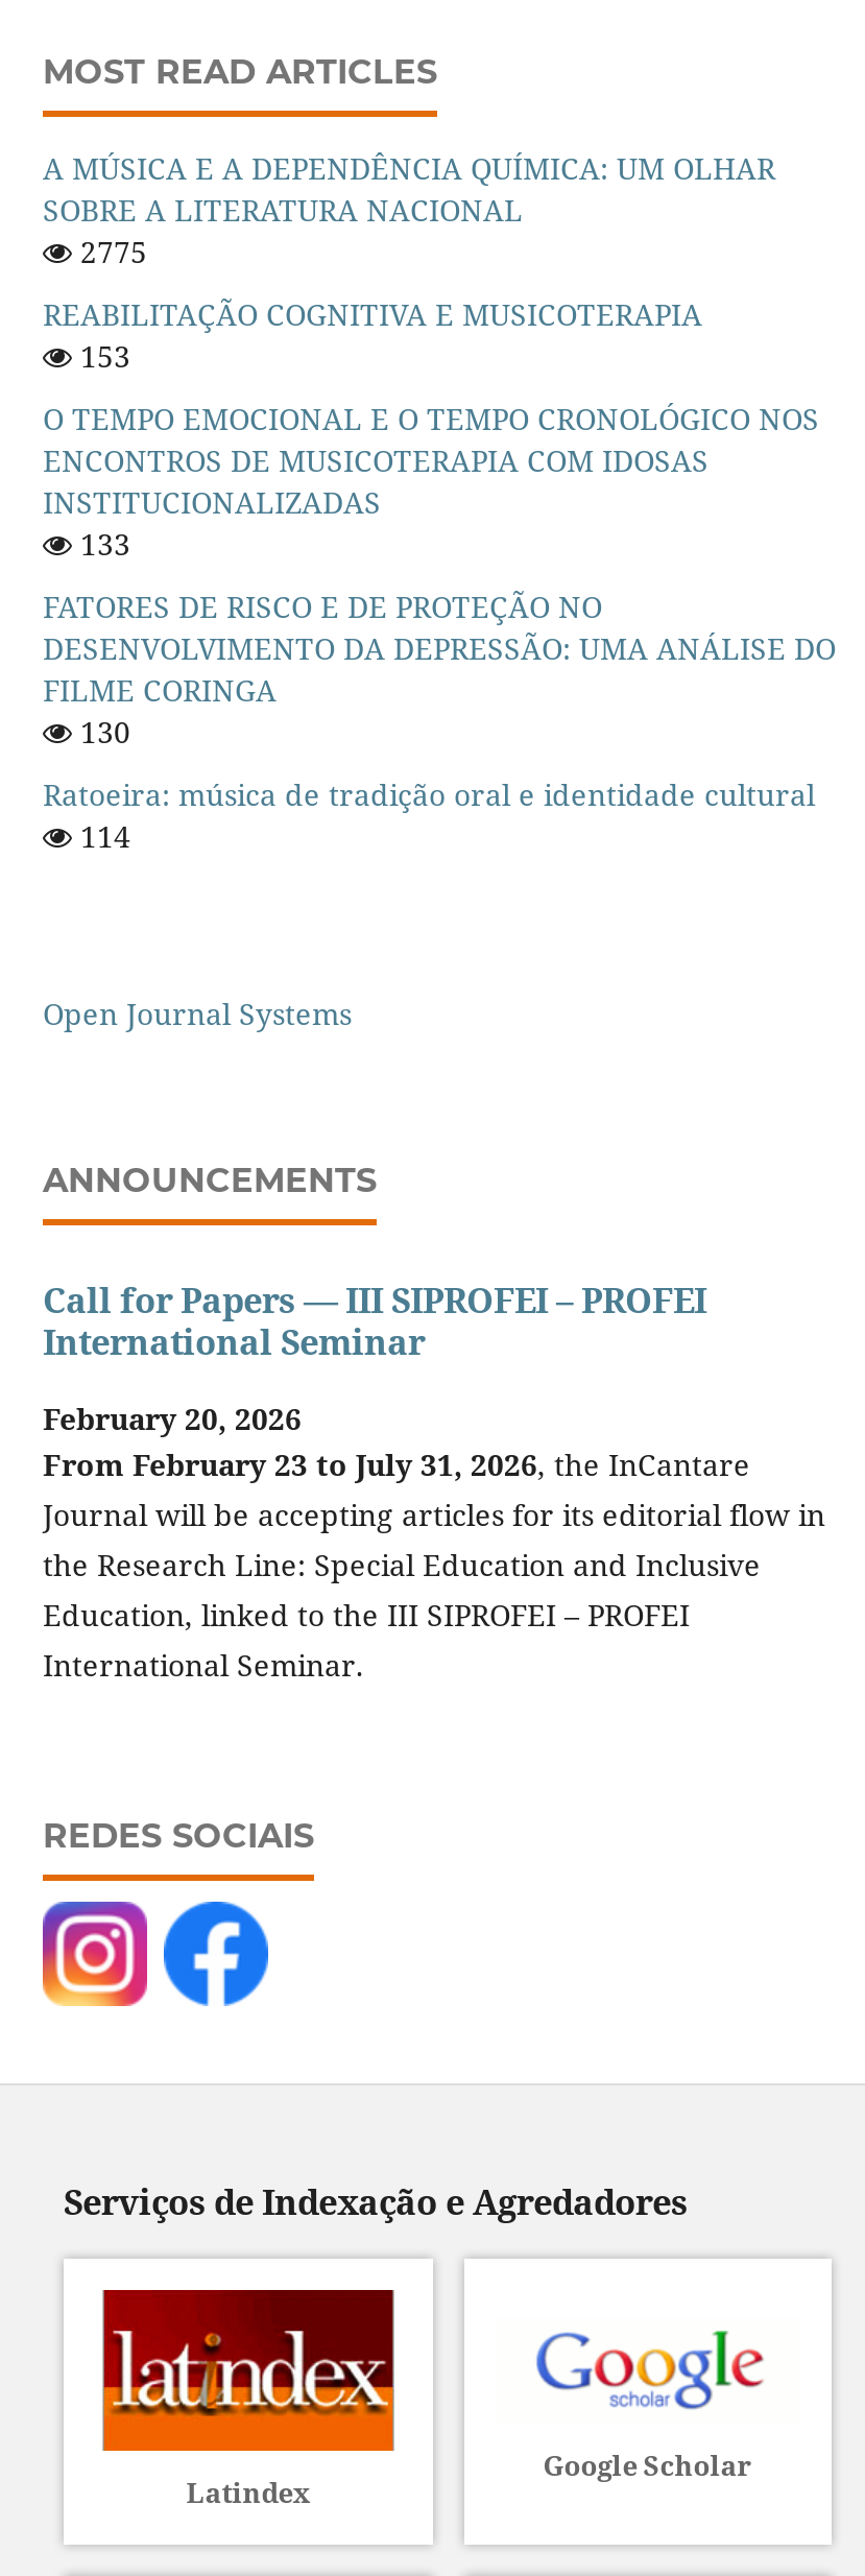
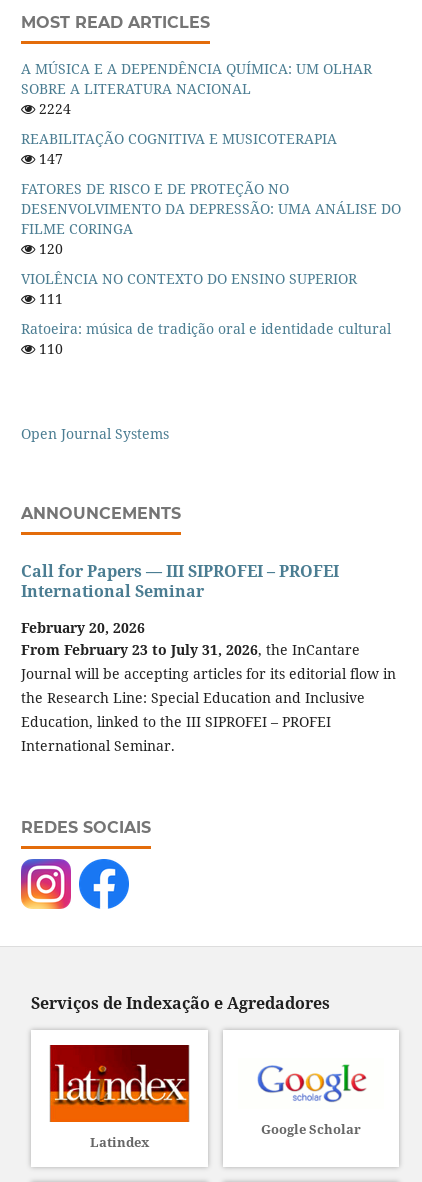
[72,232,147,272] 2775 -> [35,99,71,118] 2224
[43,337,819,564] 153 | O TEMPO EMOCIONAL E O TEMPO CRONOLÓGICO NOS | ENCONTROS DE MUSICOTERAPIA COM IDOSAS | INSTITUCIONALIZADAS | 133 -> [35,149,63,168] 147
moved [43,587,836,710] -> [21,179,401,238]: FATORES DE RISCO E DE PROTEÇÃO NO | DESENVOLVIMENTO DA DEPRESSÃO: UMA ANÁLISE DO | FILME CORINGA
[72,712,130,752] 130 -> [21,239,357,308] 120 | VIOLÊNCIA NO CONTEXTO DO ENSINO SUPERIOR | 111
[72,816,130,856] 114 -> [35,339,63,358] 110

